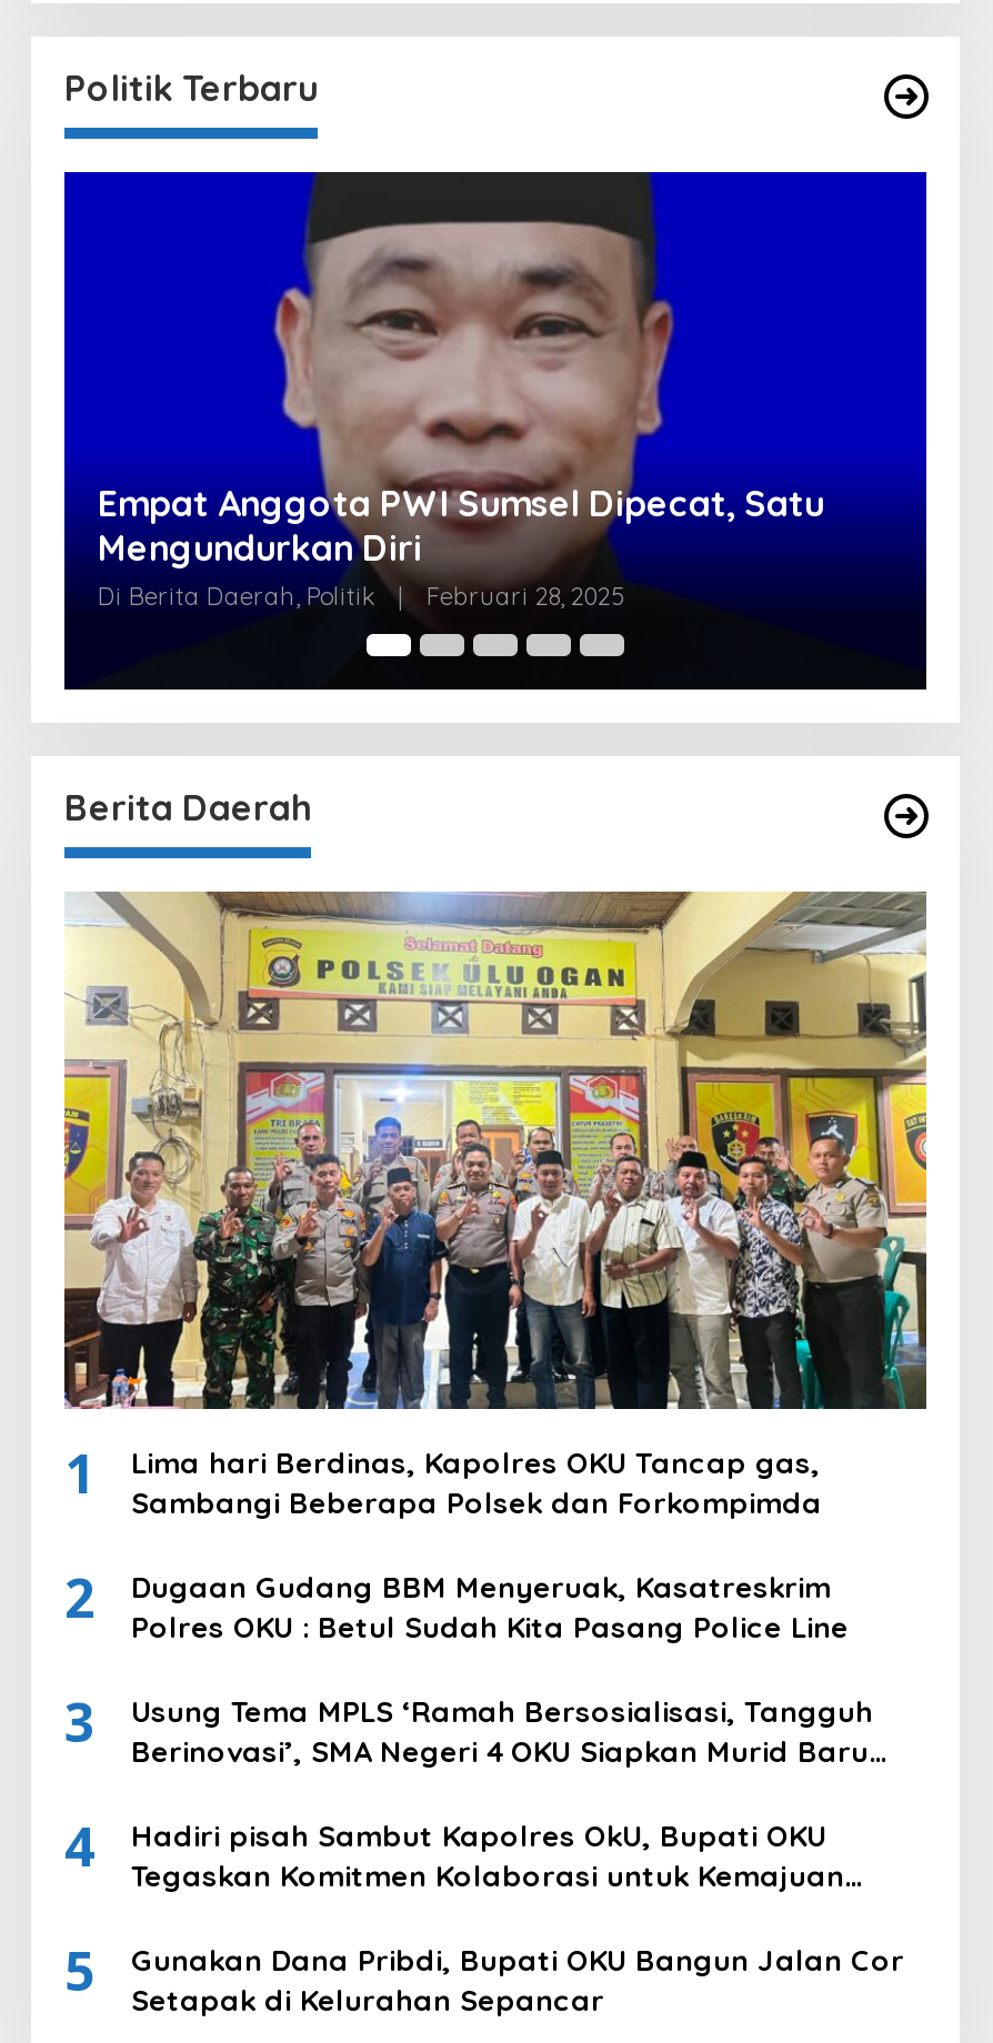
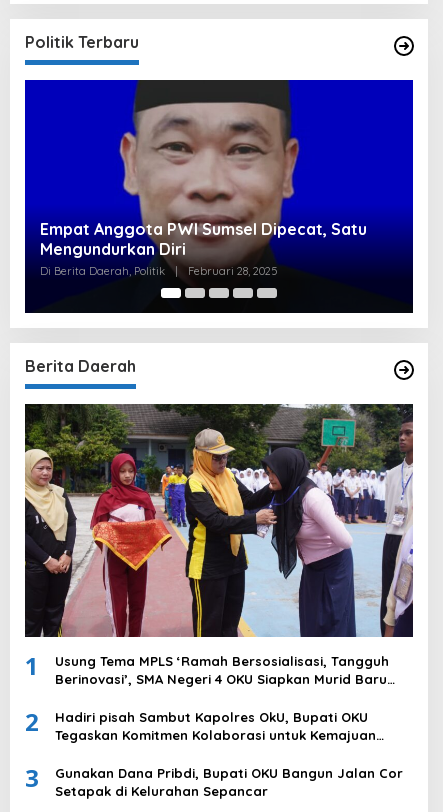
[62,889,929,1411] [image] -> [24,403,414,638] [image]
[64,1444,849,1757] Lima hari Berdinas, Kapolres OKU Tancap gas, | Sambangi Beberapa Polsek dan Forkompimda | 2 | Dugaan Gudang BBM Menyeruak, Kasatreskrim | Polres OKU : Betul Sudah Kita Pasang Police Line | 3 -> none
[64,1808,844,1893] 4 Hadiri pisah Sambut Kapolres OkU, Bupati OKU Tegaskan Komitmen Kolaborasi untuk Kemajuan -> [25,705,376,743] 2 Hadiri pisah Sambut Kapolres OkU, Bupati OKU Tegaskan Komitmen Kolaborasi untuk Kemajuan
[64,1933,904,2017] 5 Gunakan Dana Pribdi, Bupati OKU Bangun Jalan Cor Setapak di Kelurahan Sepancar -> [25,761,403,799] 3 Gunakan Dana Pribdi, Bupati OKU Bangun Jalan Cor Setapak di Kelurahan Sepancar

